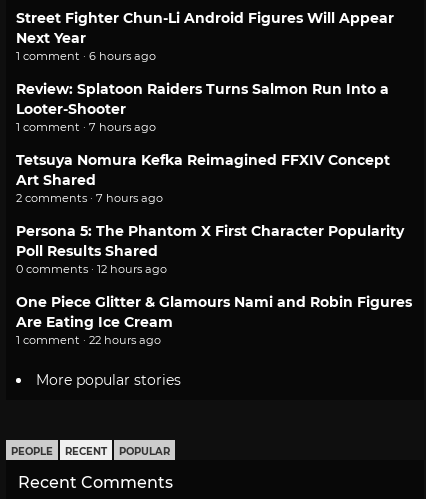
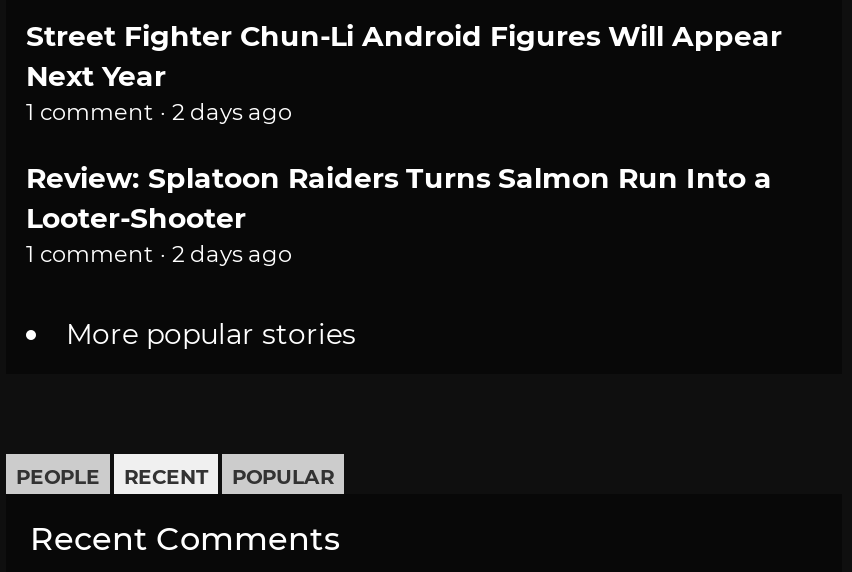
[16,49,156,63] 1 comment · 6 hours ago -> [26,98,292,126] 1 comment · 2 days ago
[16,120,412,347] 1 comment · 7 hours ago | Tetsuya Nomura Kefka Reimagined FFXIV Concept | Art Shared | 2 comments · 7 hours ago | Persona 5: The Phantom X First Character Popularity | Poll Results Shared | 0 comments · 12 hours ago | One Piece Glitter & Glamours Nami and Robin Figures | Are Eating Ice Cream | 1 comment · 22 hours ago -> [26,240,292,268] 1 comment · 2 days ago

